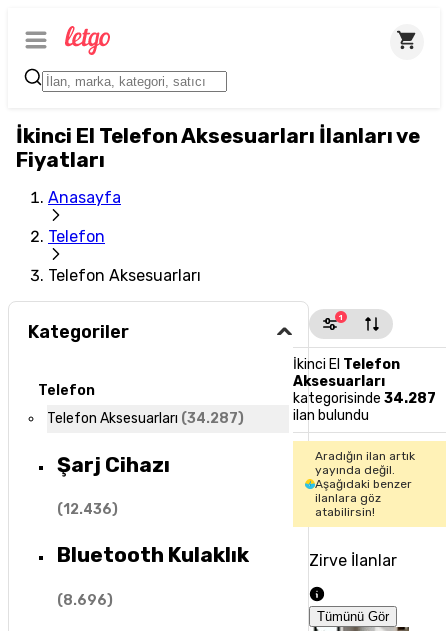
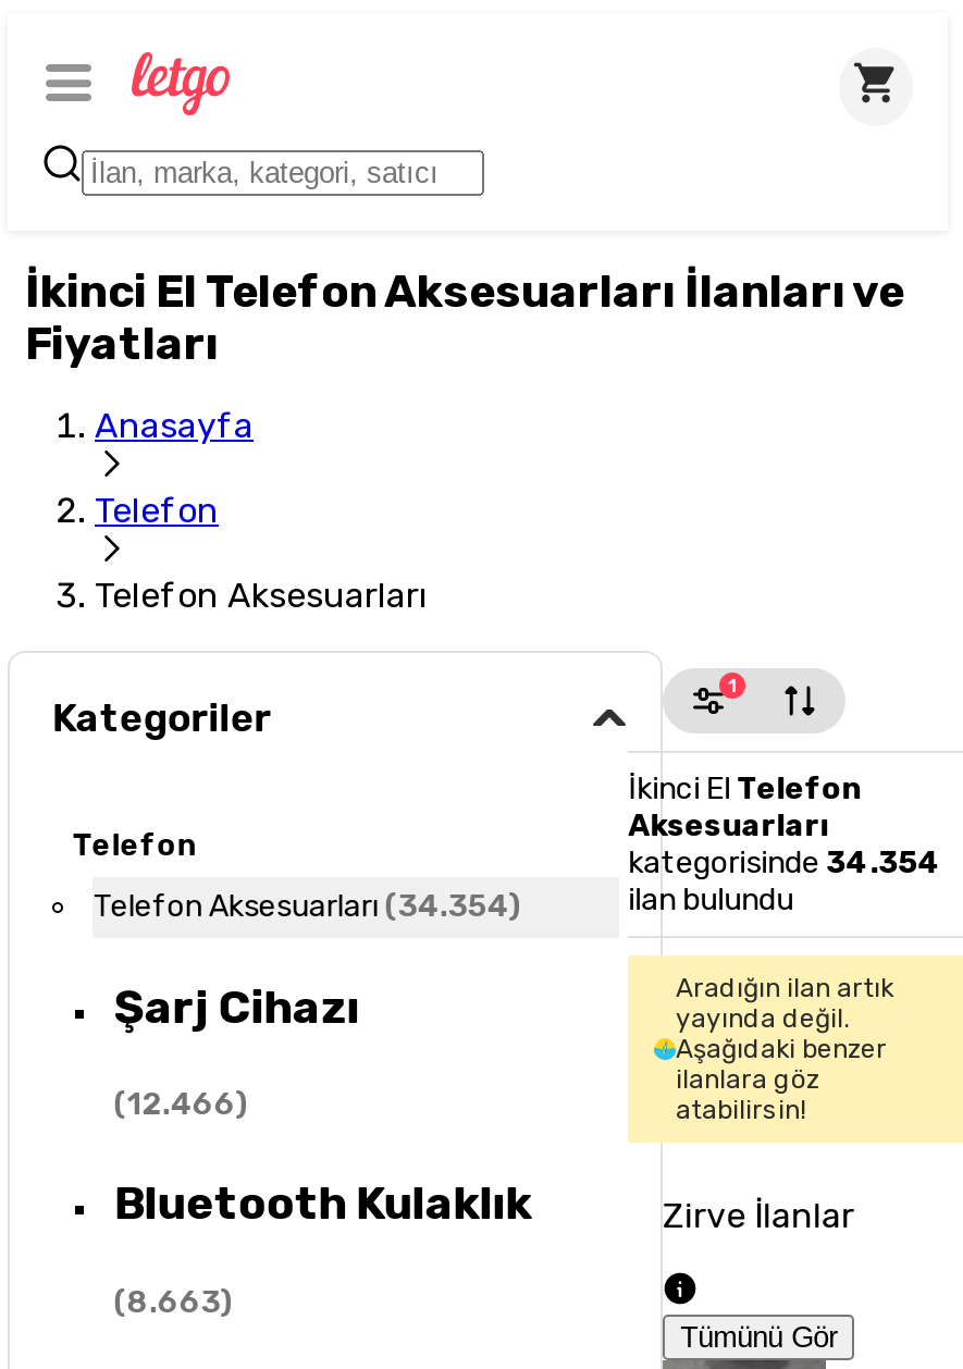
[293,390,436,407] kategorisinde 34.287 -> [628,844,941,881] kategorisinde 34.354
[47,410,244,427] Telefon Aksesuarları (34.287) -> [93,888,522,925] Telefon Aksesuarları (34.354)
[57,501,118,518] (12.436) -> [114,1086,249,1123] (12.466)
[57,592,113,609] (8.696) -> [114,1284,234,1321] (8.663)

